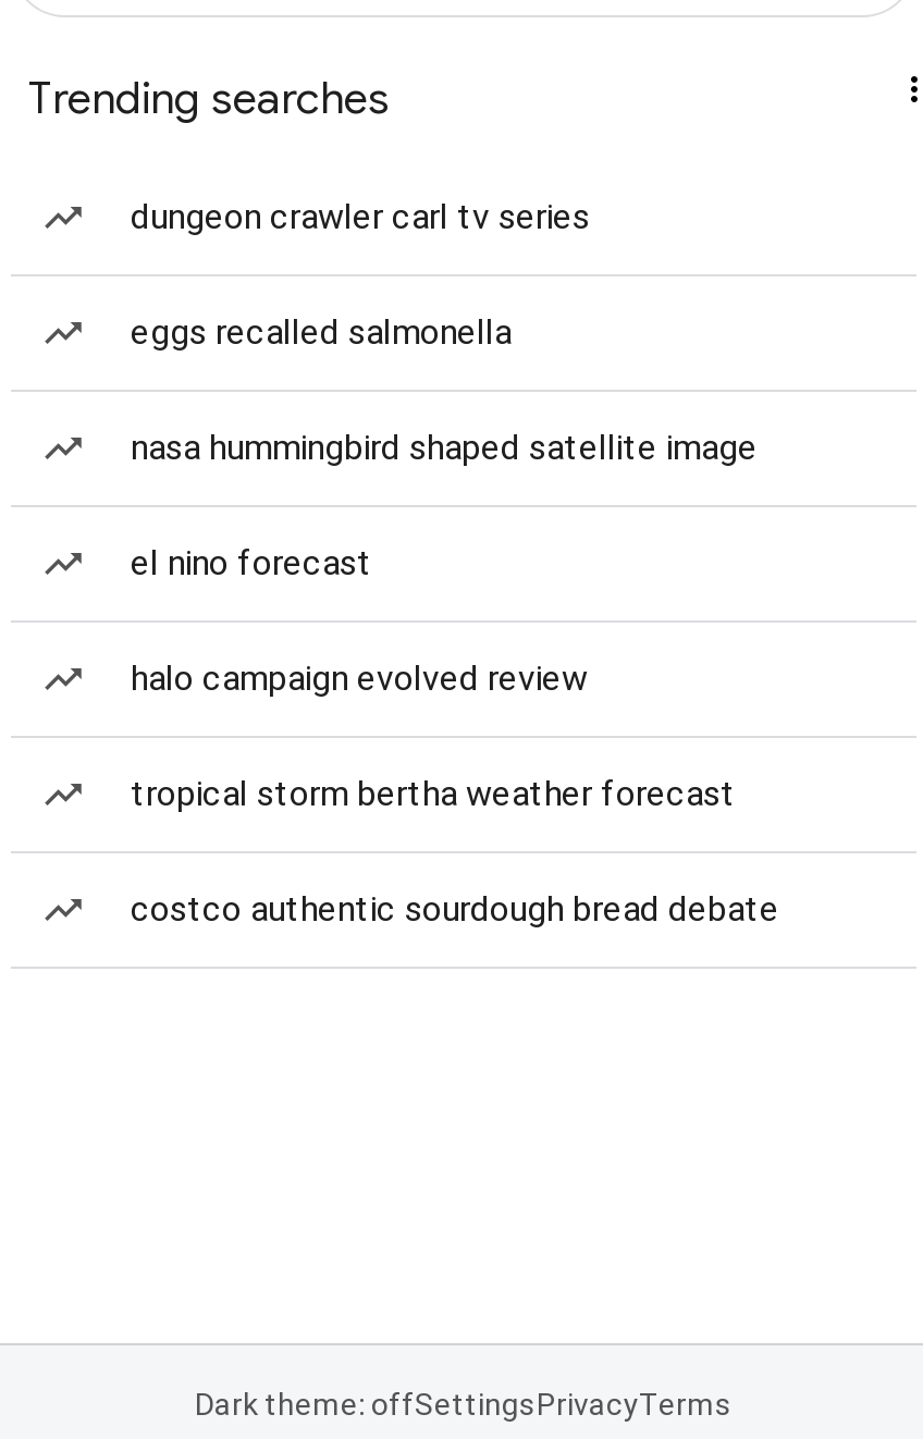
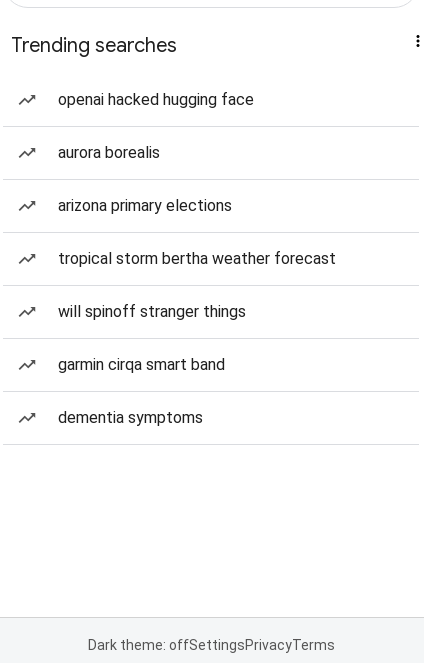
[131,196,758,699] dungeon crawler carl tv series | eggs recalled salmonella | nasa hummingbird shaped satellite image | el nino forecast | halo campaign evolved review -> [58,90,254,215] openai hacked hugging face | aurora borealis | arizona primary elections
moved [131,773,736,814] -> [58,249,336,268]: tropical storm bertha weather forecast
[131,888,779,930] costco authentic sourdough bread debate -> [58,302,246,427] will spinoff stranger things | garmin cirqa smart band | dementia symptoms

